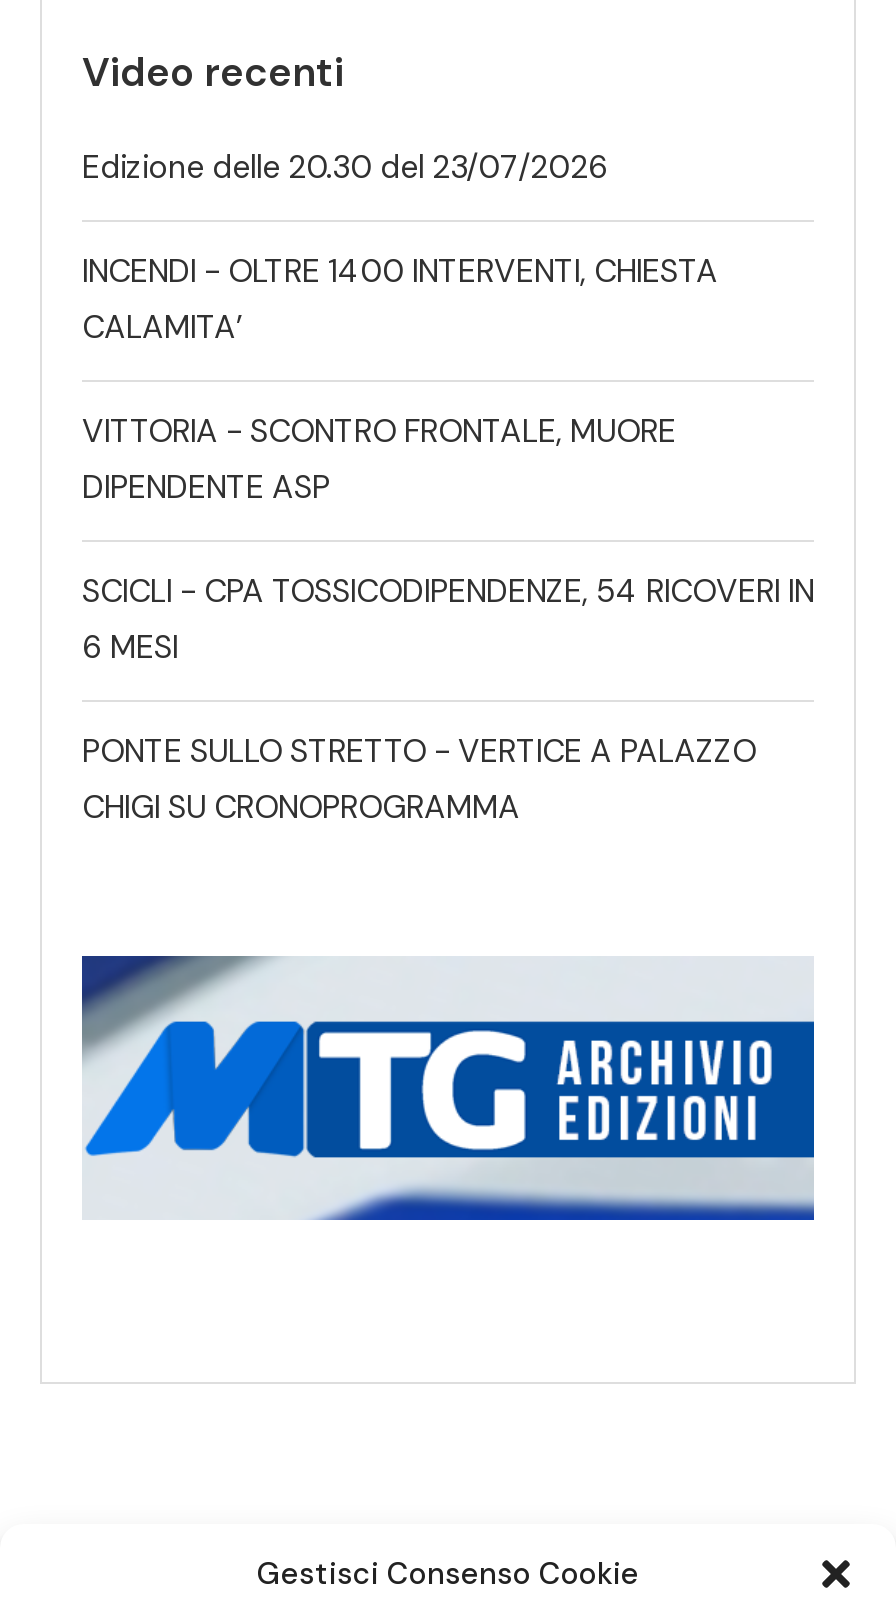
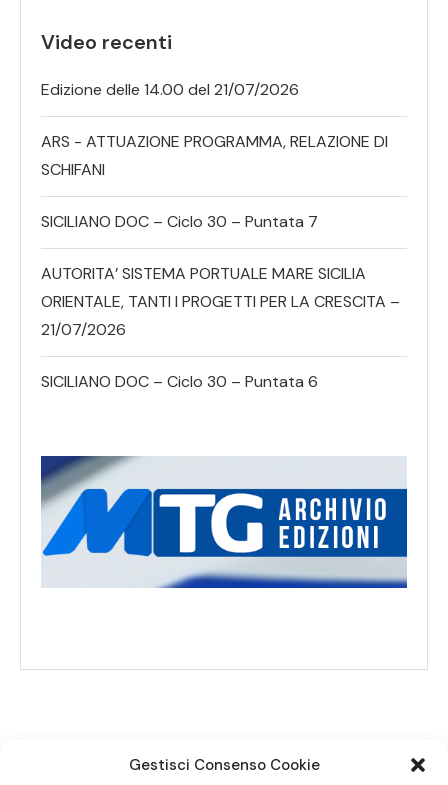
[82,146,608,188] Edizione delle 20.30 del 23/07/2026 -> [41,79,299,100] Edizione delle 14.00 del 21/07/2026
[82,250,718,348] INCENDI - OLTRE 1400 INTERVENTI, CHIESTA | CALAMITA’ -> [41,131,388,180] ARS - ATTUAZIONE PROGRAMMA, RELAZIONE DI | SCHIFANI
[82,410,676,508] VITTORIA - SCONTRO FRONTALE, MUORE | DIPENDENTE ASP -> [41,211,318,232] SICILIANO DOC – Ciclo 30 – Puntata 7
[82,570,814,668] SCICLI - CPA TOSSICODIPENDENZE, 54 RICOVERI IN | 6 MESI -> [41,263,400,340] AUTORITA’ SISTEMA PORTUALE MARE SICILIA | ORIENTALE, TANTI I PROGETTI PER LA CRESCITA – | 21/07/2026
[82,730,756,828] PONTE SULLO STRETTO - VERTICE A PALAZZO | CHIGI SU CRONOPROGRAMMA -> [41,371,318,392] SICILIANO DOC – Ciclo 30 – Puntata 6

